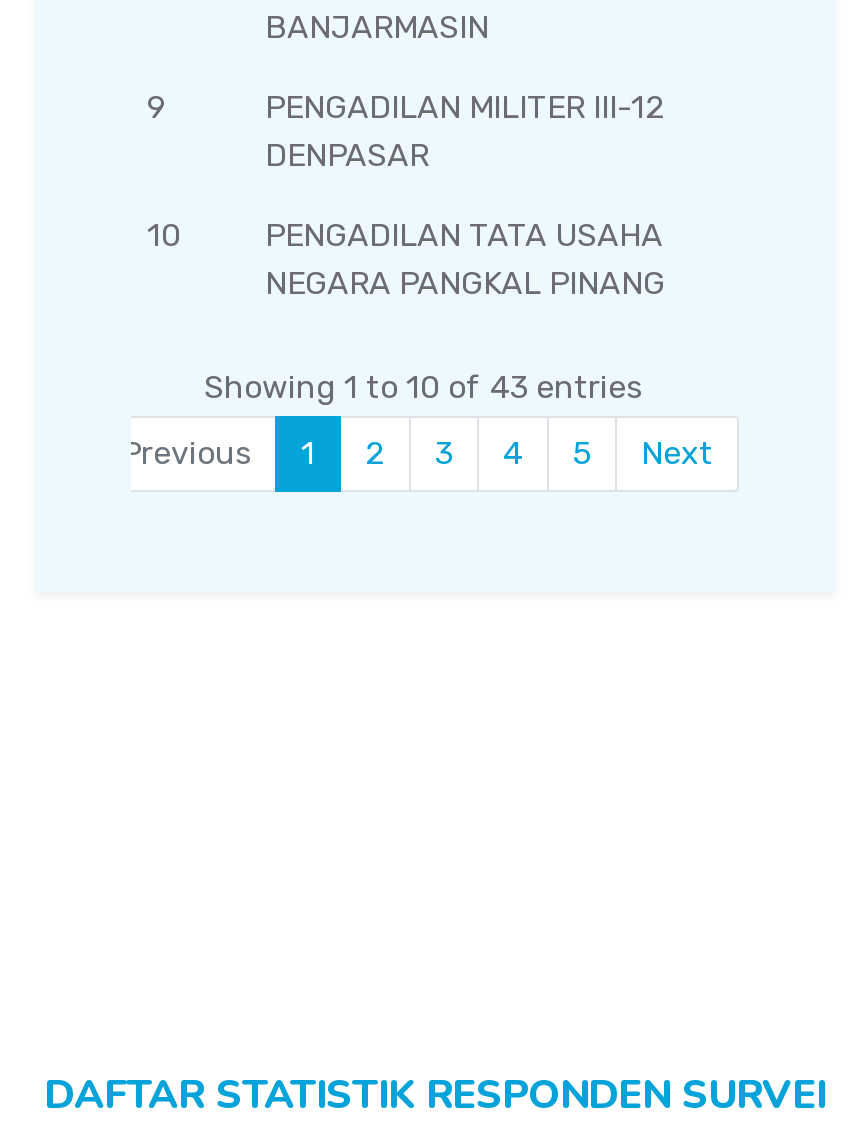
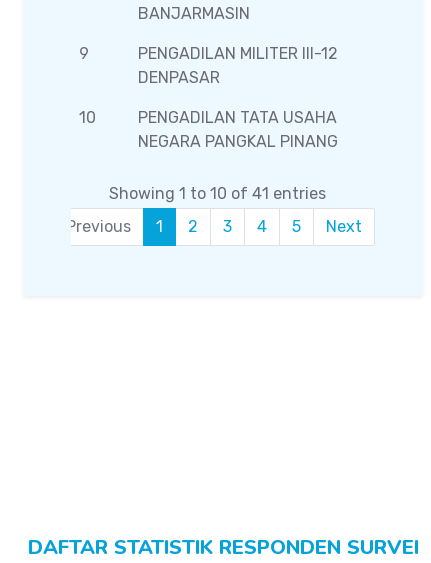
[204,367,642,405] Showing 1 to 10 of 43 entries -> [108,184,325,203] Showing 1 to 10 of 41 entries

